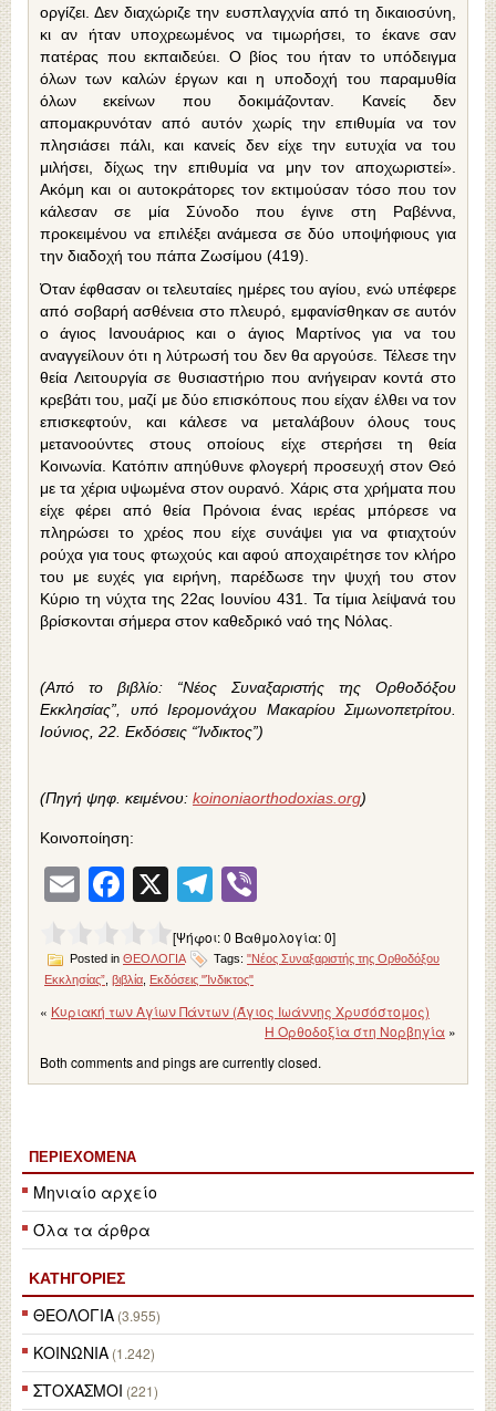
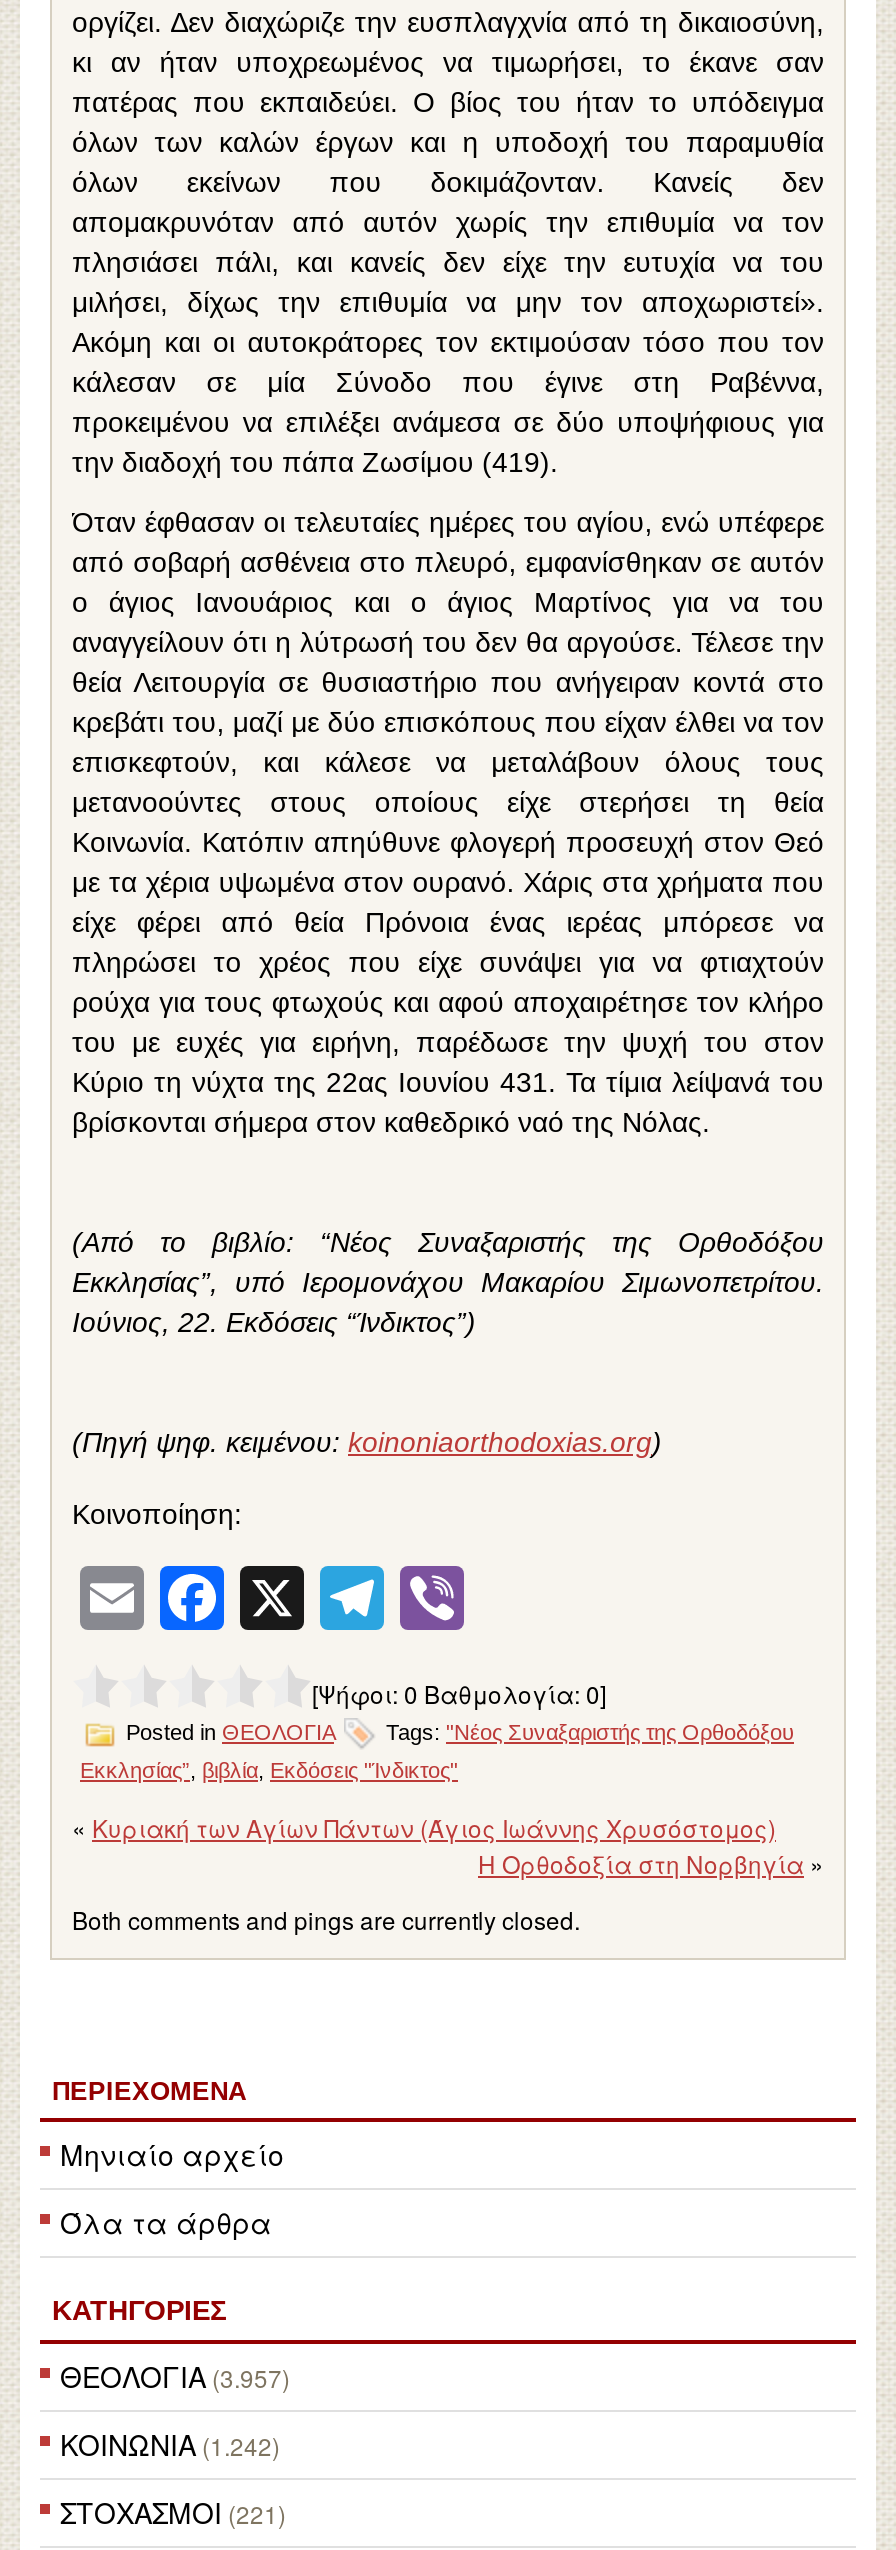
[33,1304,161,1326] ΘΕΟΛΟΓΙΑ (3.955) -> [60,2356,290,2396] ΘΕΟΛΟΓΙΑ (3.957)

